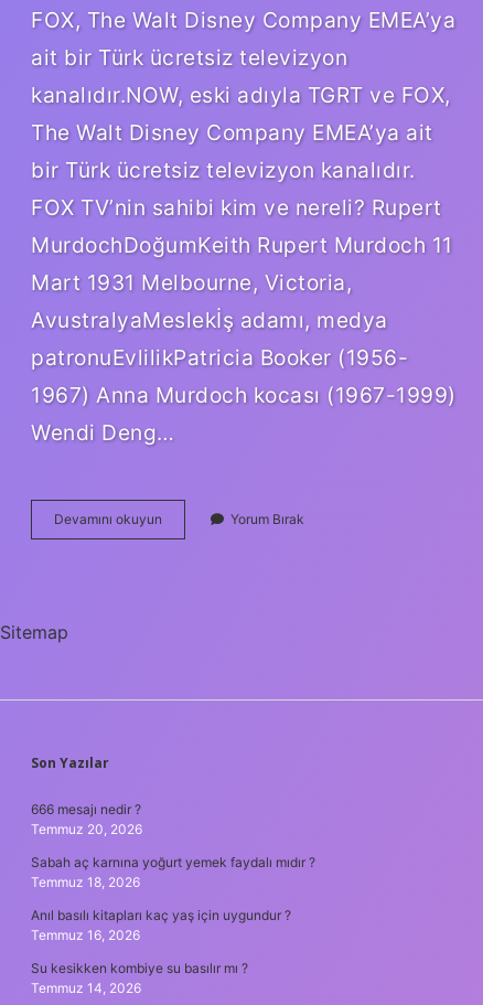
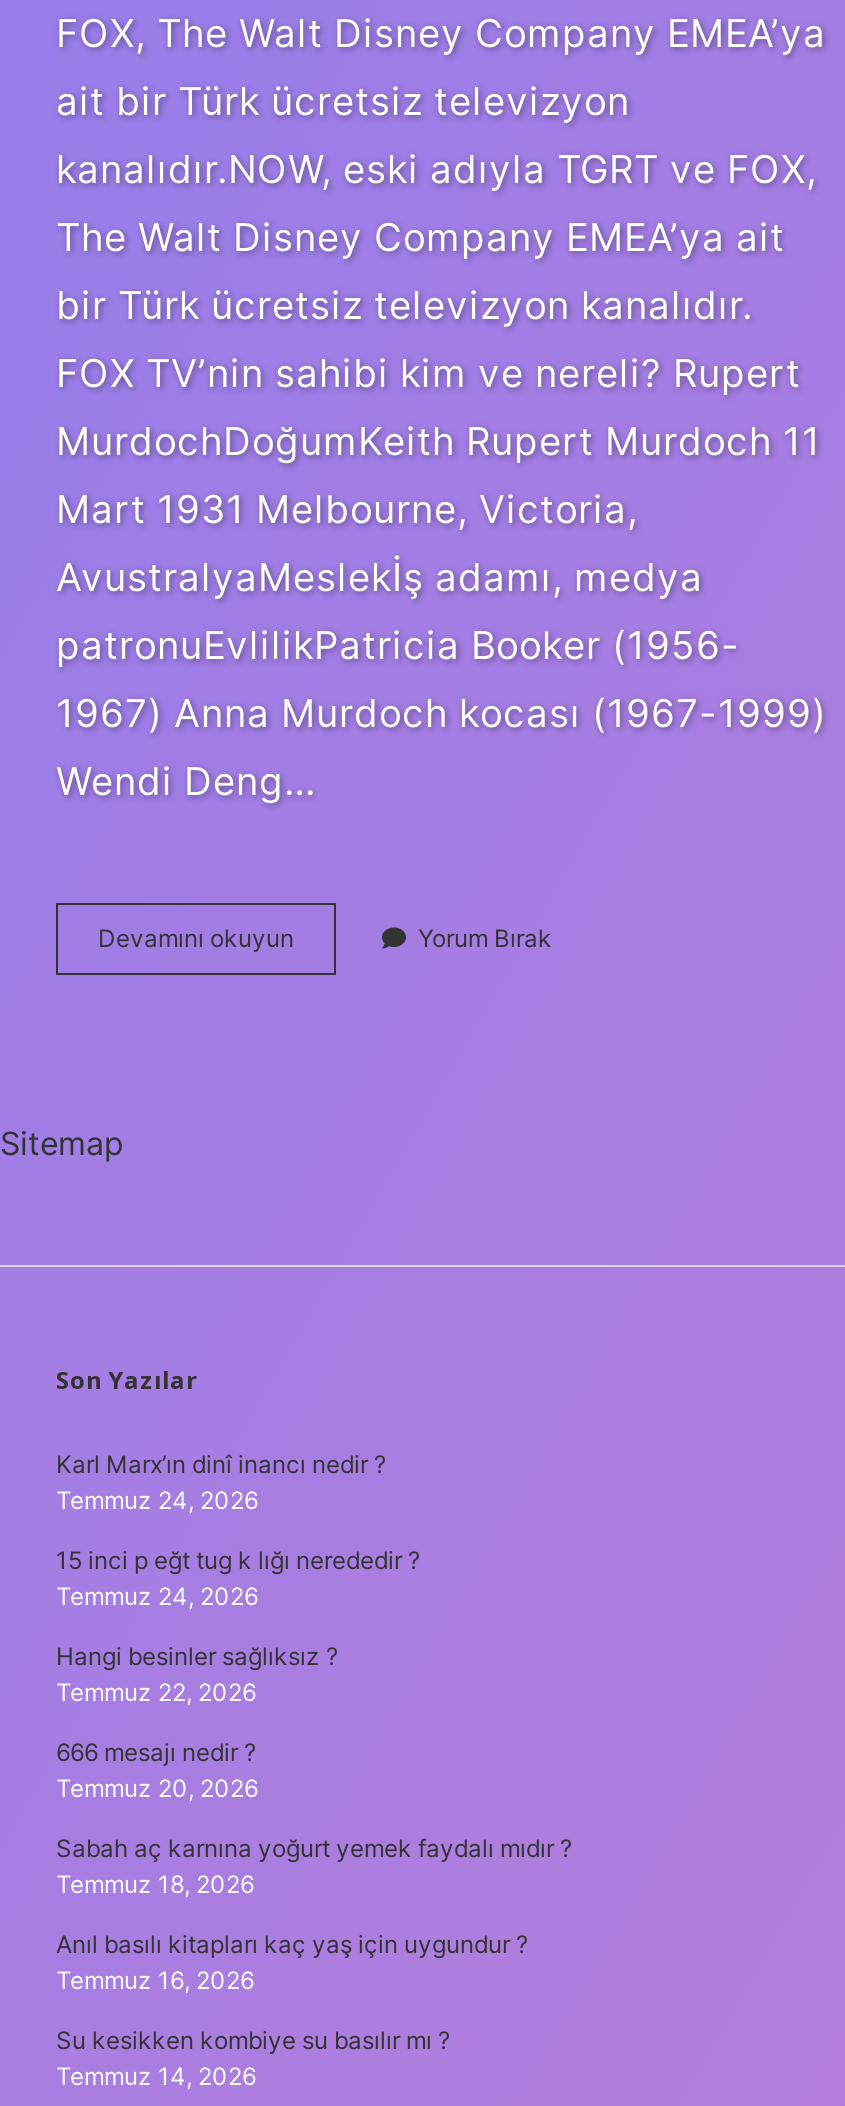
none -> [56,1449,420,1707] Karl Marx’ın dinî inancı nedir ? | Temmuz 24, 2026 | 15 inci p eğt tug k lığı nerededir ? | Temmuz 24, 2026 | Hangi besinler sağlıksız ? | Temmuz 22, 2026

